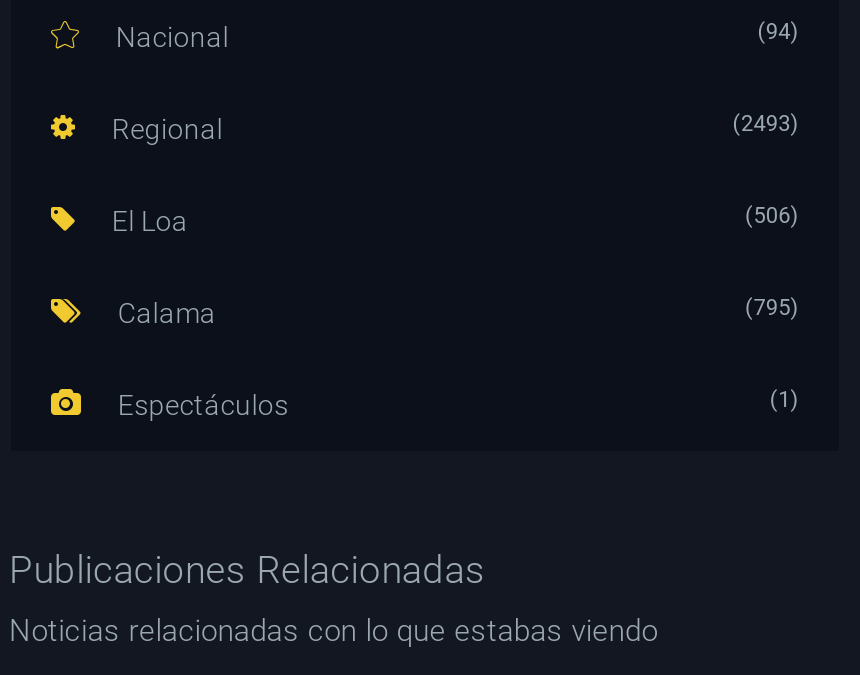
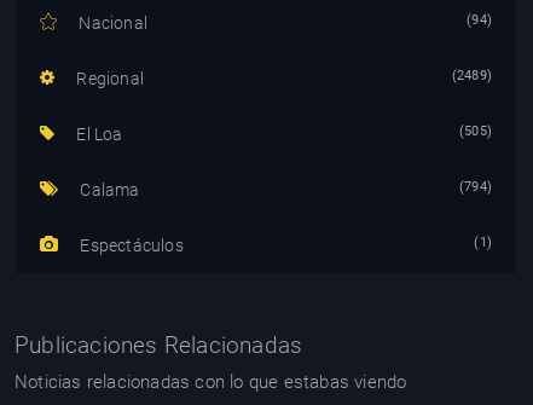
[733,111,799,137] (2493) -> [452,68,492,83] (2489)
[745,203,799,229] (506) -> [459,123,492,139] (505)
[745,295,799,321] (795) -> [459,179,492,195] (794)

